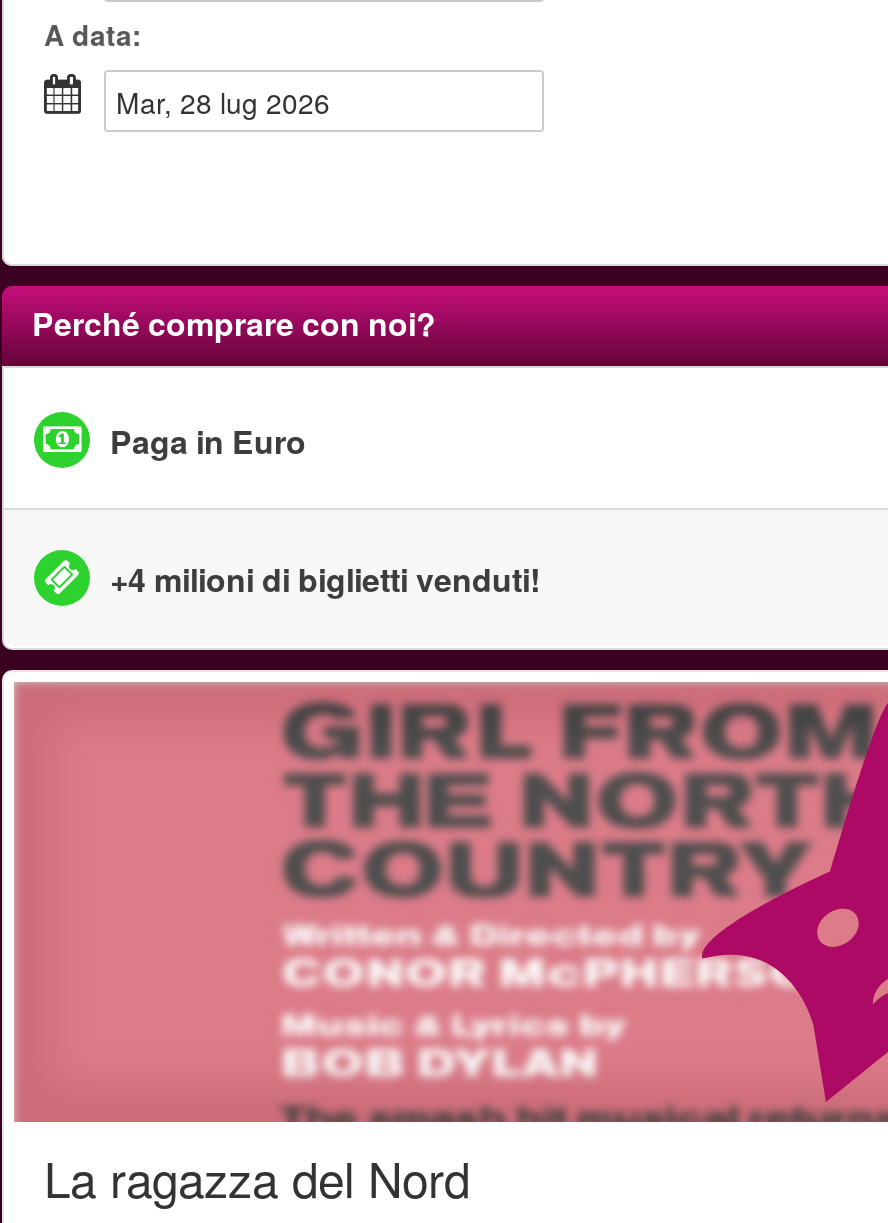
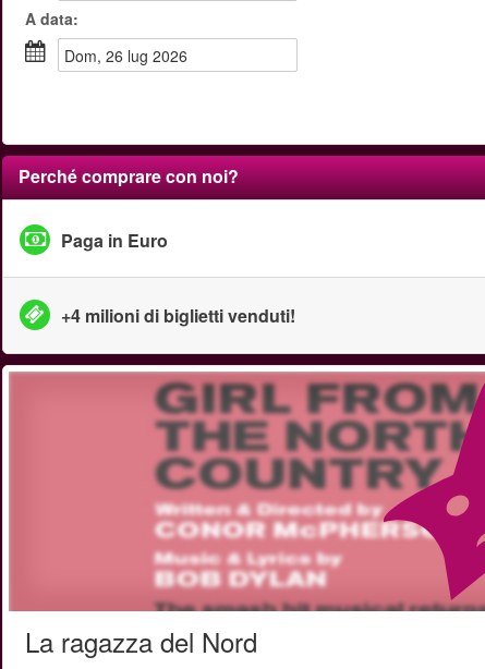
[140,82,330,122] mar, 28 lug 2026 -> [75,45,187,66] dom, 26 lug 2026

